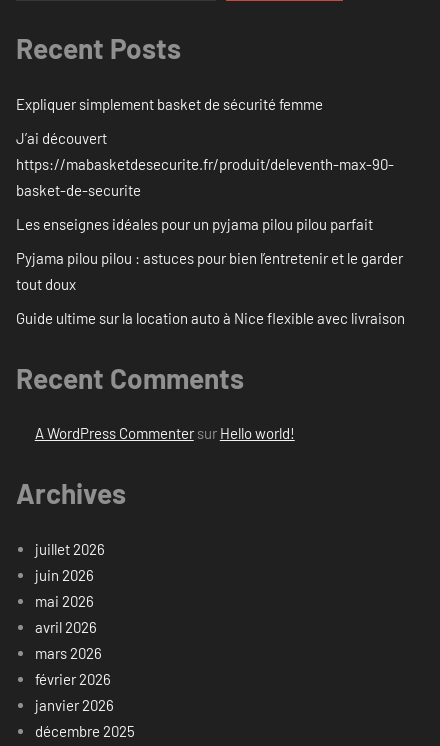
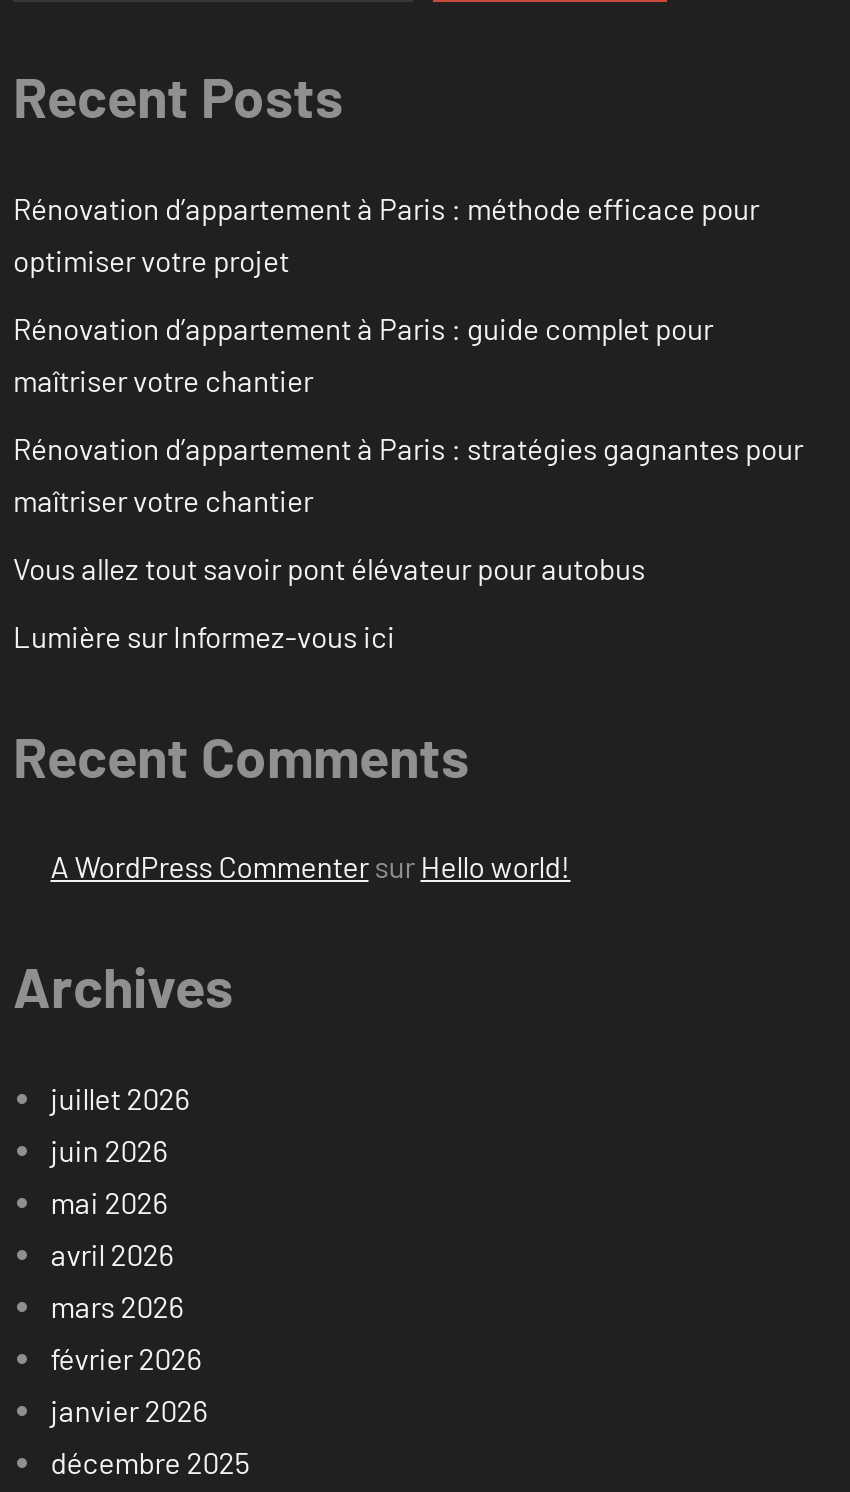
[16,95,323,113] Expliquer simplement basket de sécurité femme -> [13,190,759,278] Rénovation d’appartement à Paris : méthode efficace pour | optimiser votre projet
[16,129,394,199] J’ai découvert | https://mabasketdesecurite.fr/produit/deleventh-max-90- | basket-de-securite -> [13,310,713,398] Rénovation d’appartement à Paris : guide complet pour | maîtriser votre chantier
[16,215,373,233] Les enseignes idéales pour un pyjama pilou pilou parfait -> [13,430,803,518] Rénovation d’appartement à Paris : stratégies gagnantes pour | maîtriser votre chantier
[16,249,403,293] Pyjama pilou pilou : astuces pour bien l’entretenir et le garder | tout doux -> [13,550,645,586] Vous allez tout savoir pont élévateur pour autobus
[16,309,405,327] Guide ultime sur la location auto à Nice flexible avec livraison -> [13,618,395,654] Lumière sur Informez-vous ici

